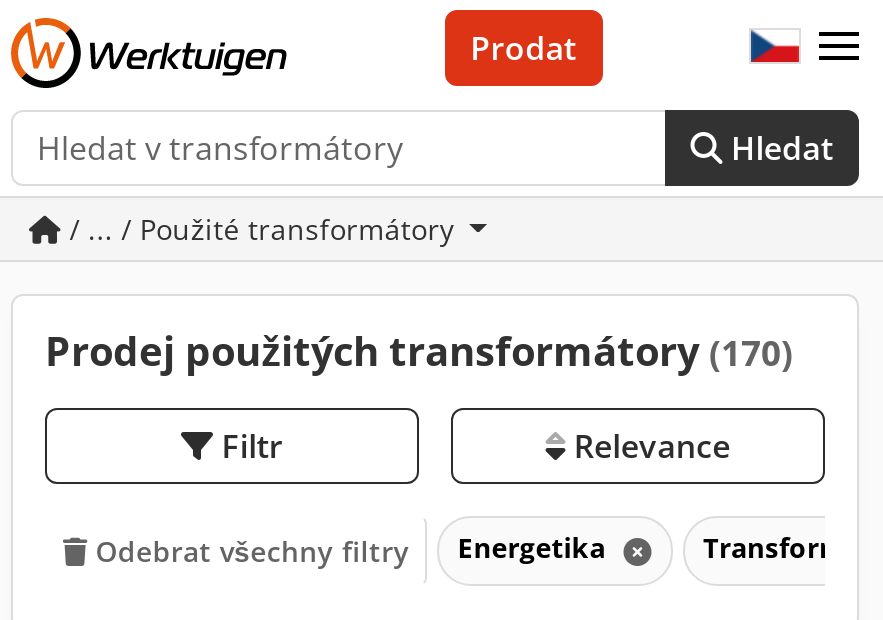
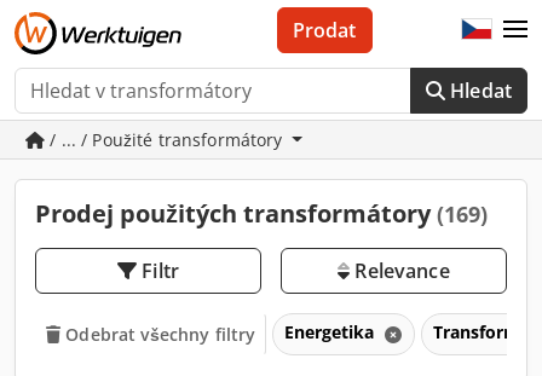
[45,324,793,378] Prodej použitých transformátory (170) -> [35,197,488,230] Prodej použitých transformátory (169)

